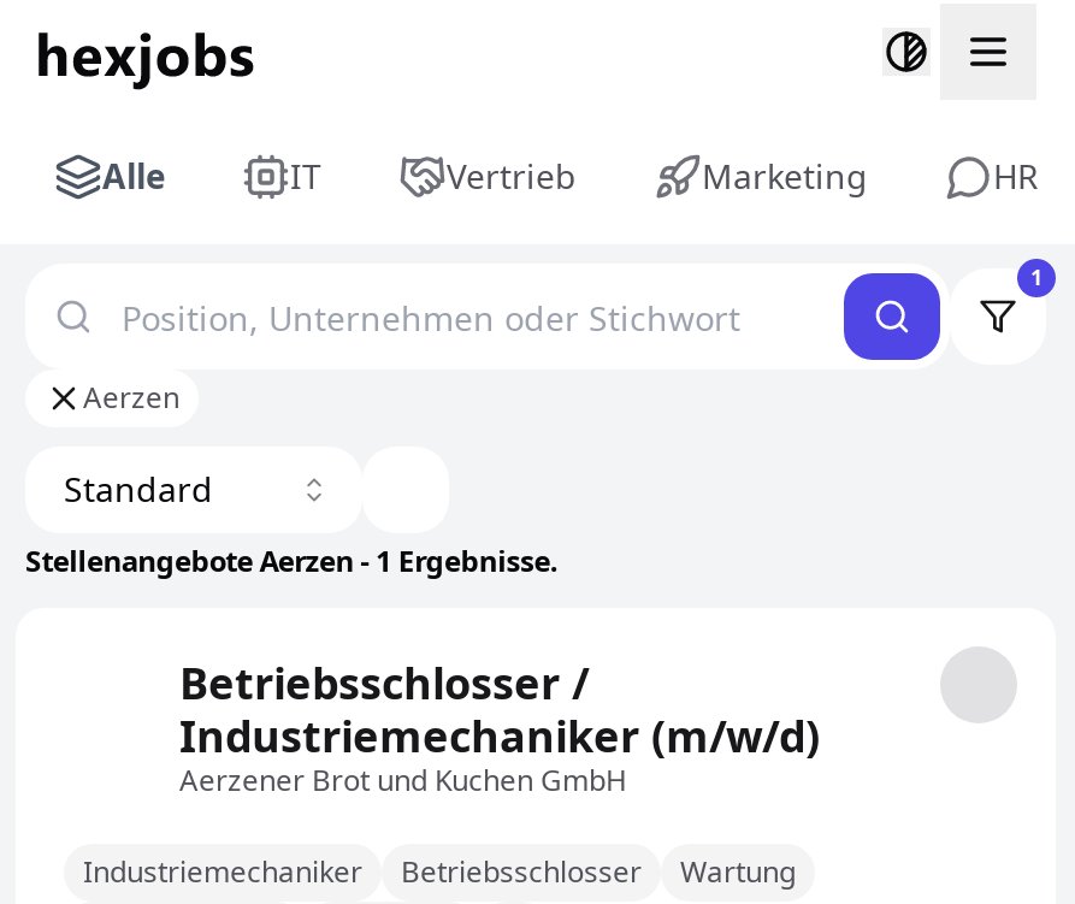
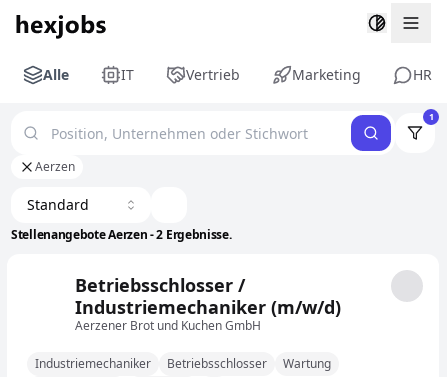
[25,540,556,581] Stellenangebote Aerzen - 1 Ergebnisse. -> [11,226,232,243] Stellenangebote Aerzen - 2 Ergebnisse.

